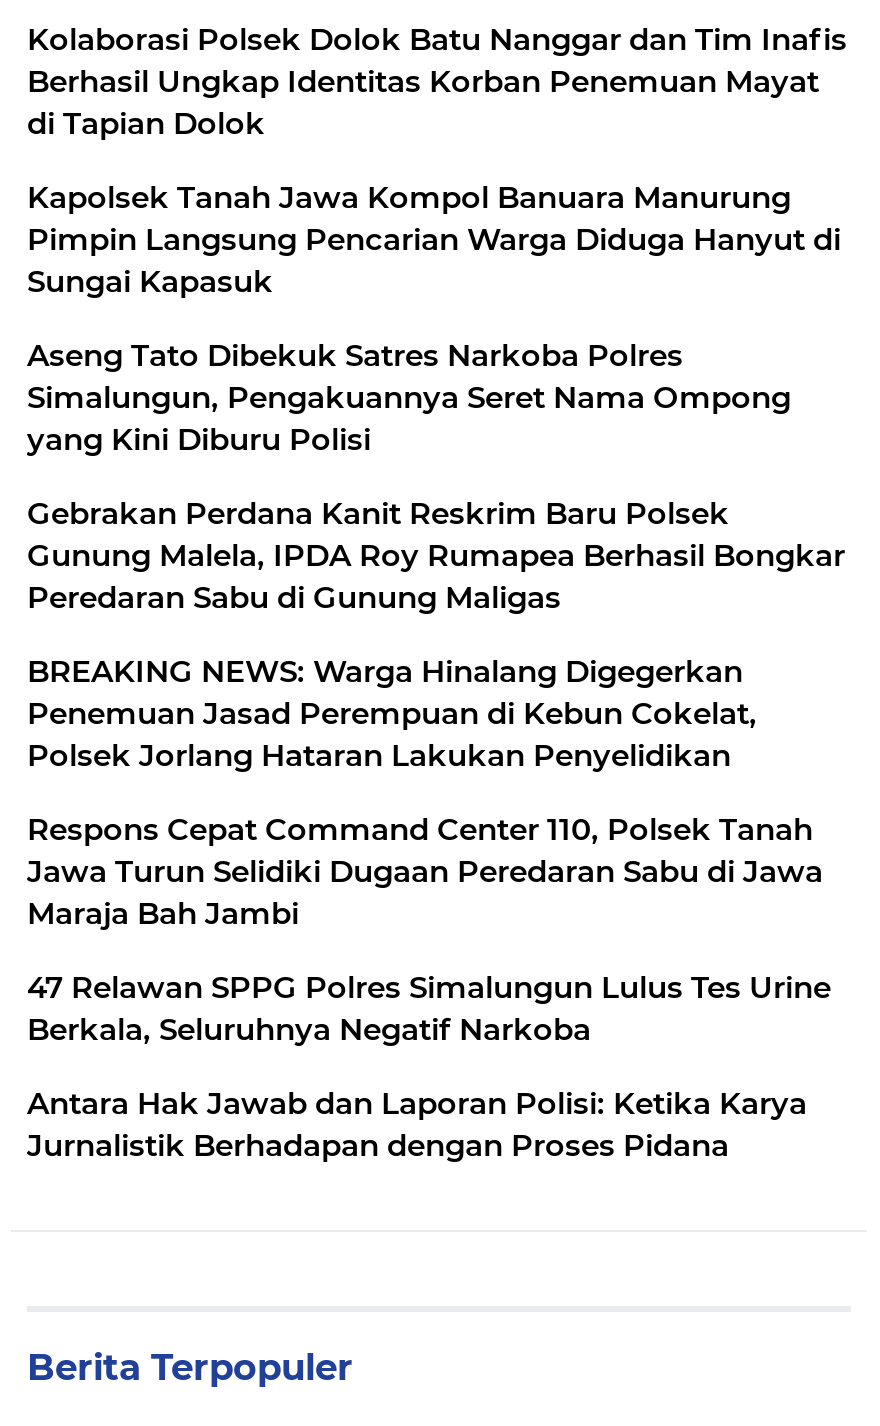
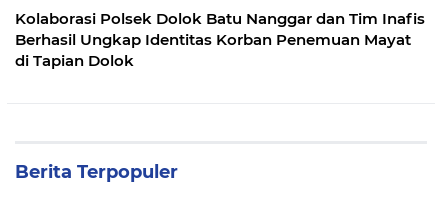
[27,178,845,1164] Kapolsek Tanah Jawa Kompol Banuara Manurung | Pimpin Langsung Pencarian Warga Diduga Hanyut di | Sungai Kapasuk | Aseng Tato Dibekuk Satres Narkoba Polres | Simalungun, Pengakuannya Seret Nama Ompong | yang Kini Diburu Polisi | Gebrakan Perdana Kanit Reskrim Baru Polsek | Gunung Malela, IPDA Roy Rumapea Berhasil Bongkar | Peredaran Sabu di Gunung Maligas | BREAKING NEWS: Warga Hinalang Digegerkan | Penemuan Jasad Perempuan di Kebun Cokelat, | Polsek Jorlang Hataran Lakukan Penyelidikan | Respons Cepat Command Center 110, Polsek Tanah | Jawa Turun Selidiki Dugaan Peredaran Sabu di Jawa | Maraja Bah Jambi | 47 Relawan SPPG Polres Simalungun Lulus Tes Urine | Berkala, Seluruhnya Negatif Narkoba | Antara Hak Jawab dan Laporan Polisi: Ketika Karya | Jurnalistik Berhadapan dengan Proses Pidana -> none

